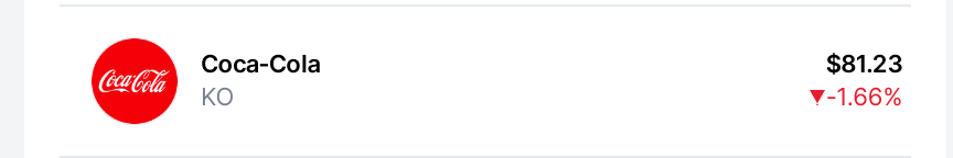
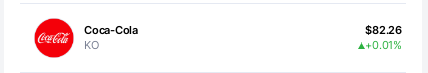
[826,49,902,80] $81.23 -> [365,23,402,37] $82.26
[826,82,902,113] -1.66% -> [365,38,402,52] +0.01%

